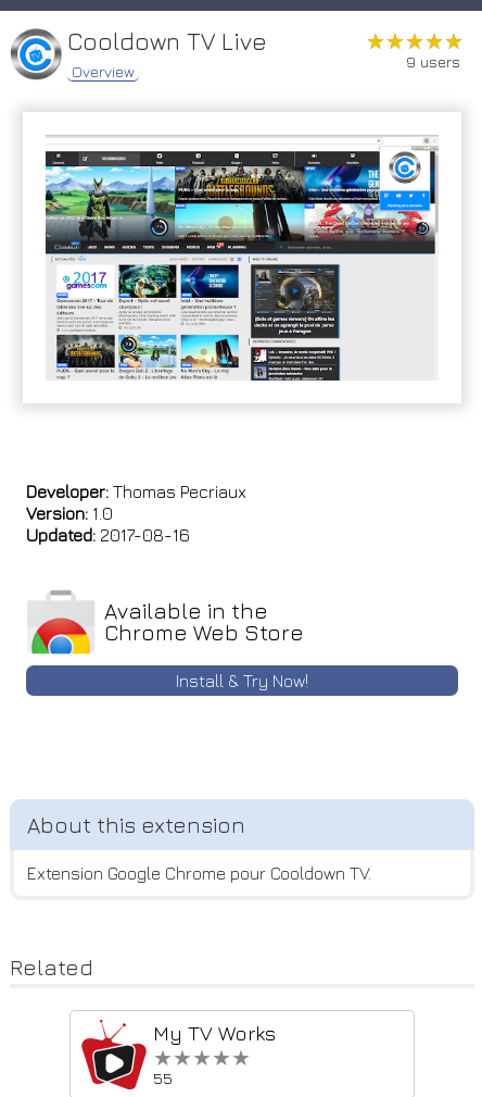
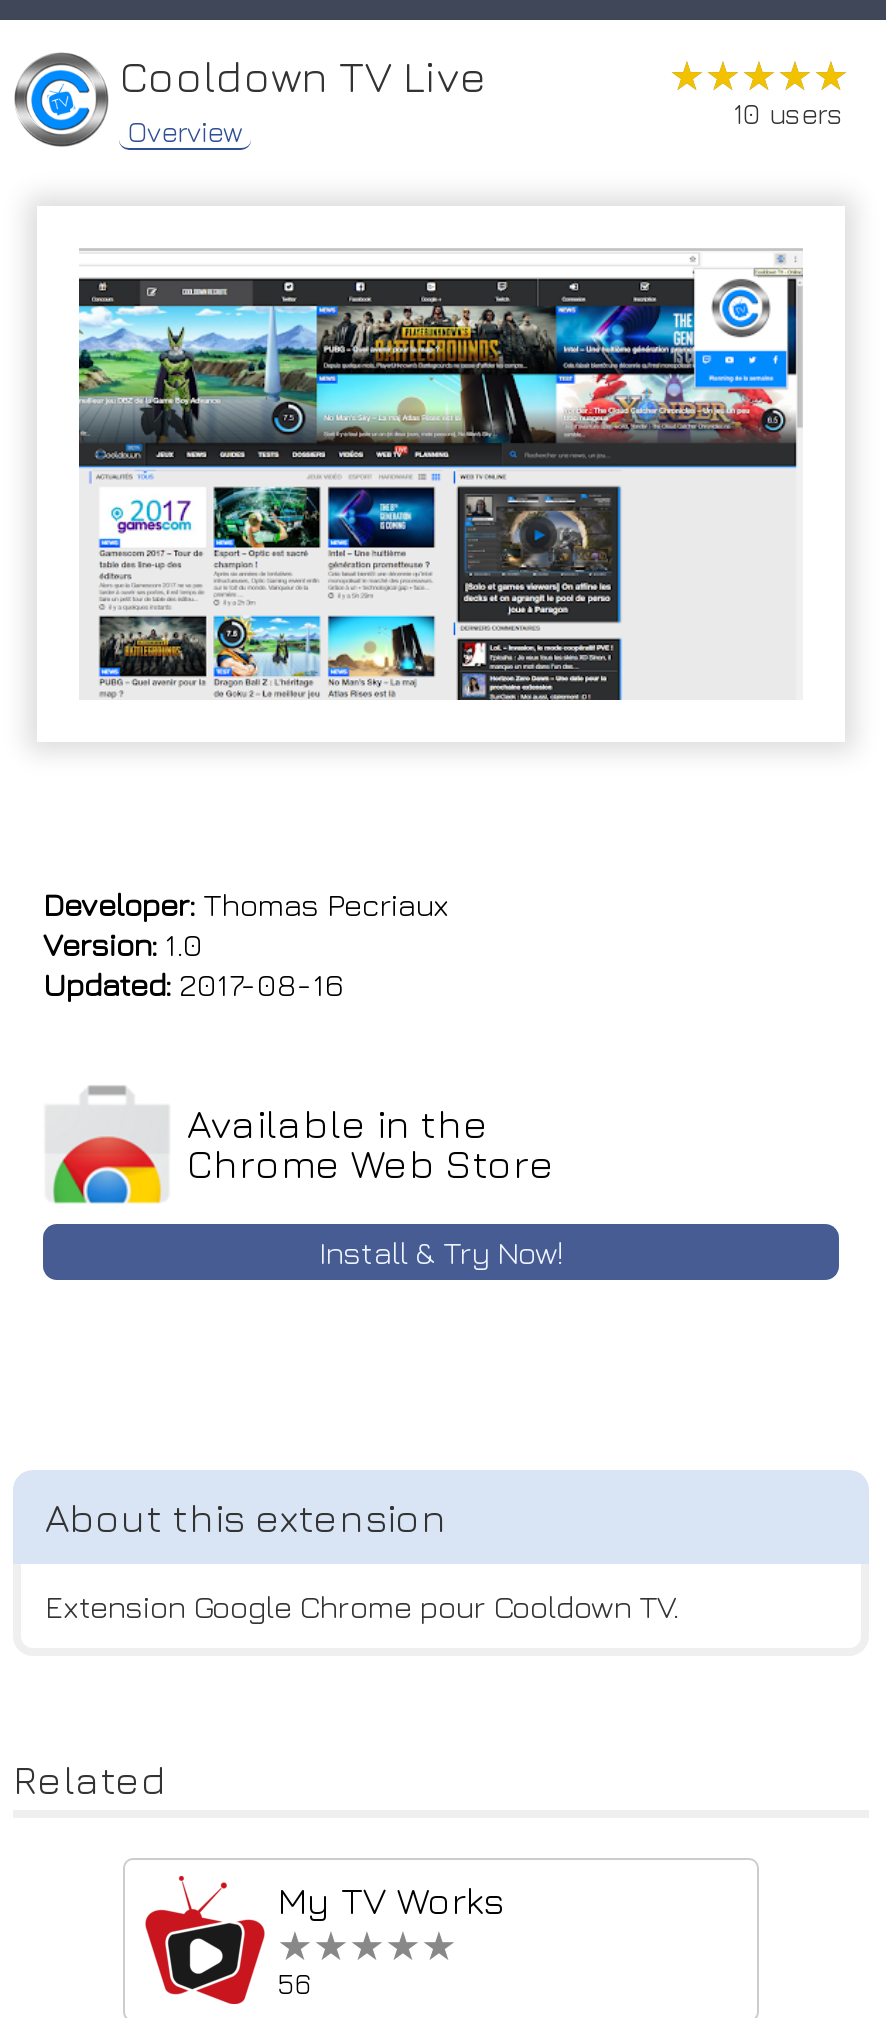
[406,52,460,71] 9 users -> [733,96,843,130] 10 users
[153,1069,173,1087] 55 -> [277,1966,313,2000] 56

